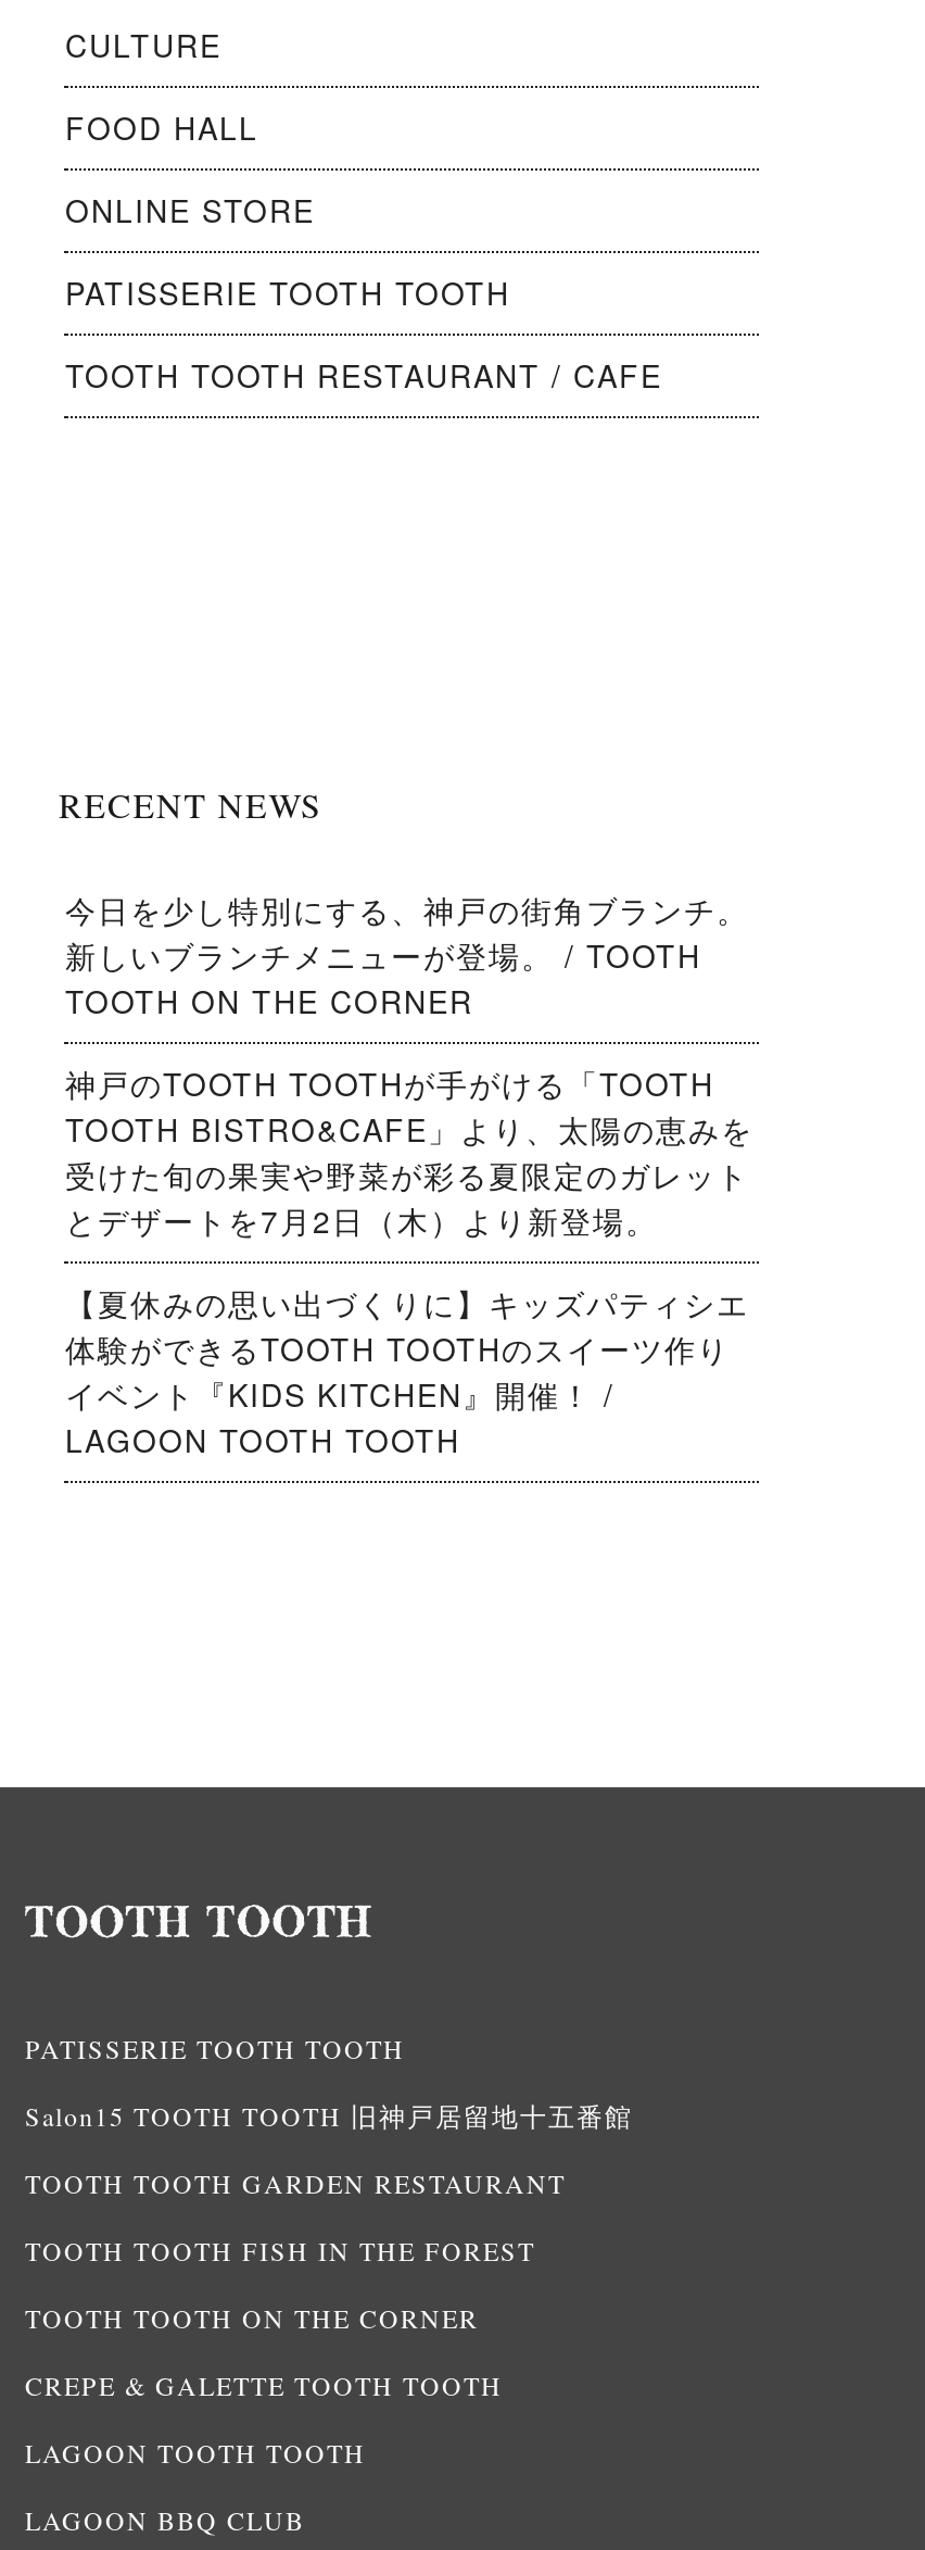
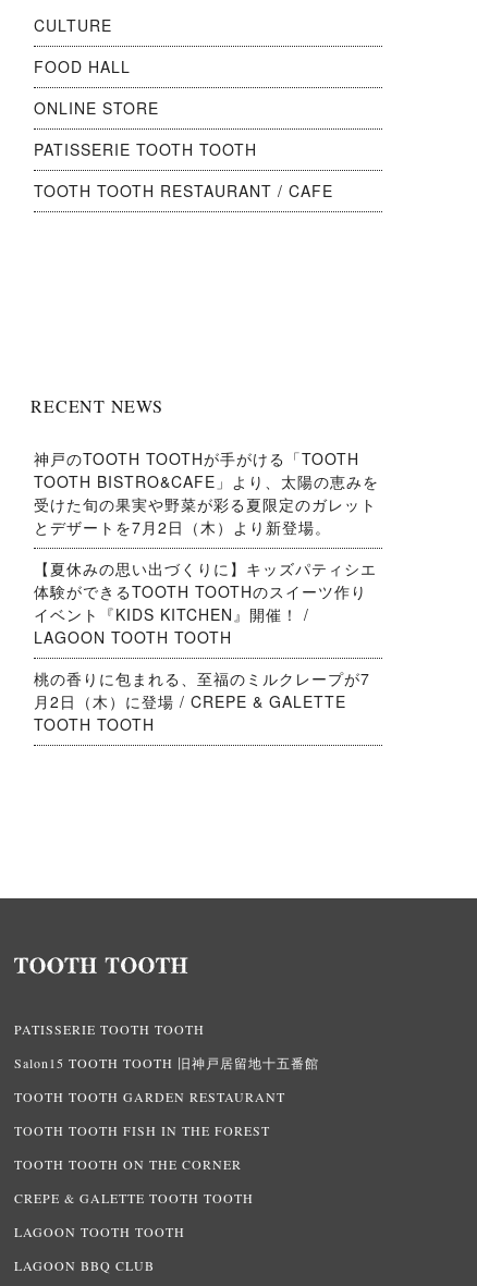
[65,887,749,1022] 今日を少し特別にする、神戸の街角ブランチ。 | 新しいブランチメニューが登場。 / TOOTH | TOOTH ON THE CORNER -> none
moved [65,1061,753,1461] -> [34,447,380,648]: 神戸のTOOTH TOOTHが手がける「TOOTH | TOOTH BISTRO&CAFE」より、太陽の恵みを | 受けた旬の果実や野菜が彩る夏限定のガレット | とデザートを7月2日（木）より新登場。 | 【夏休みの思い出づくりに】キッズパティシエ | 体験ができるTOOTH TOOTHのスイーツ作り | イベント『KIDS KITCHEN』開催！ / | LAGOON TOOTH TOOTH
none -> [34,667,371,735] 桃の香りに包まれる、至福のミルクレープが7 | 月2日（木）に登場 / CREPE & GALETTE | TOOTH TOOTH

